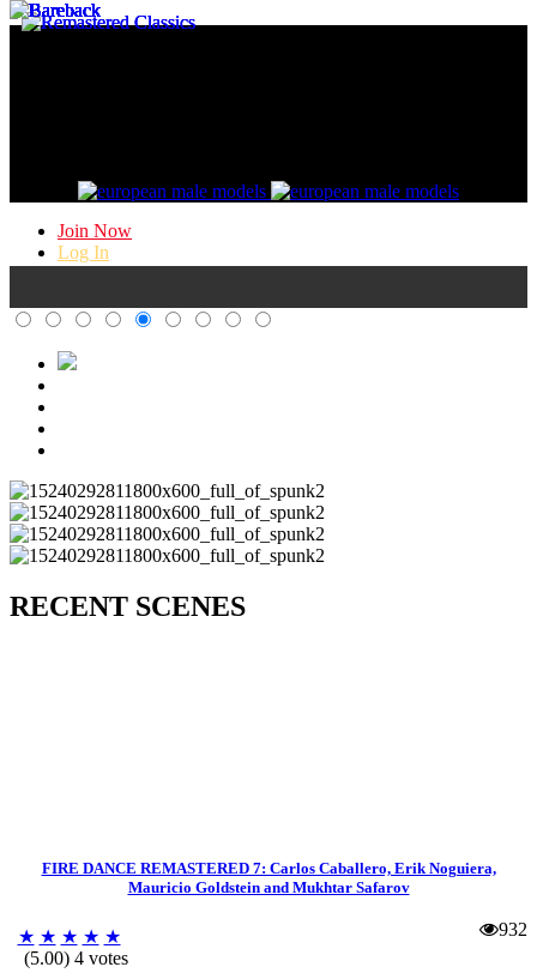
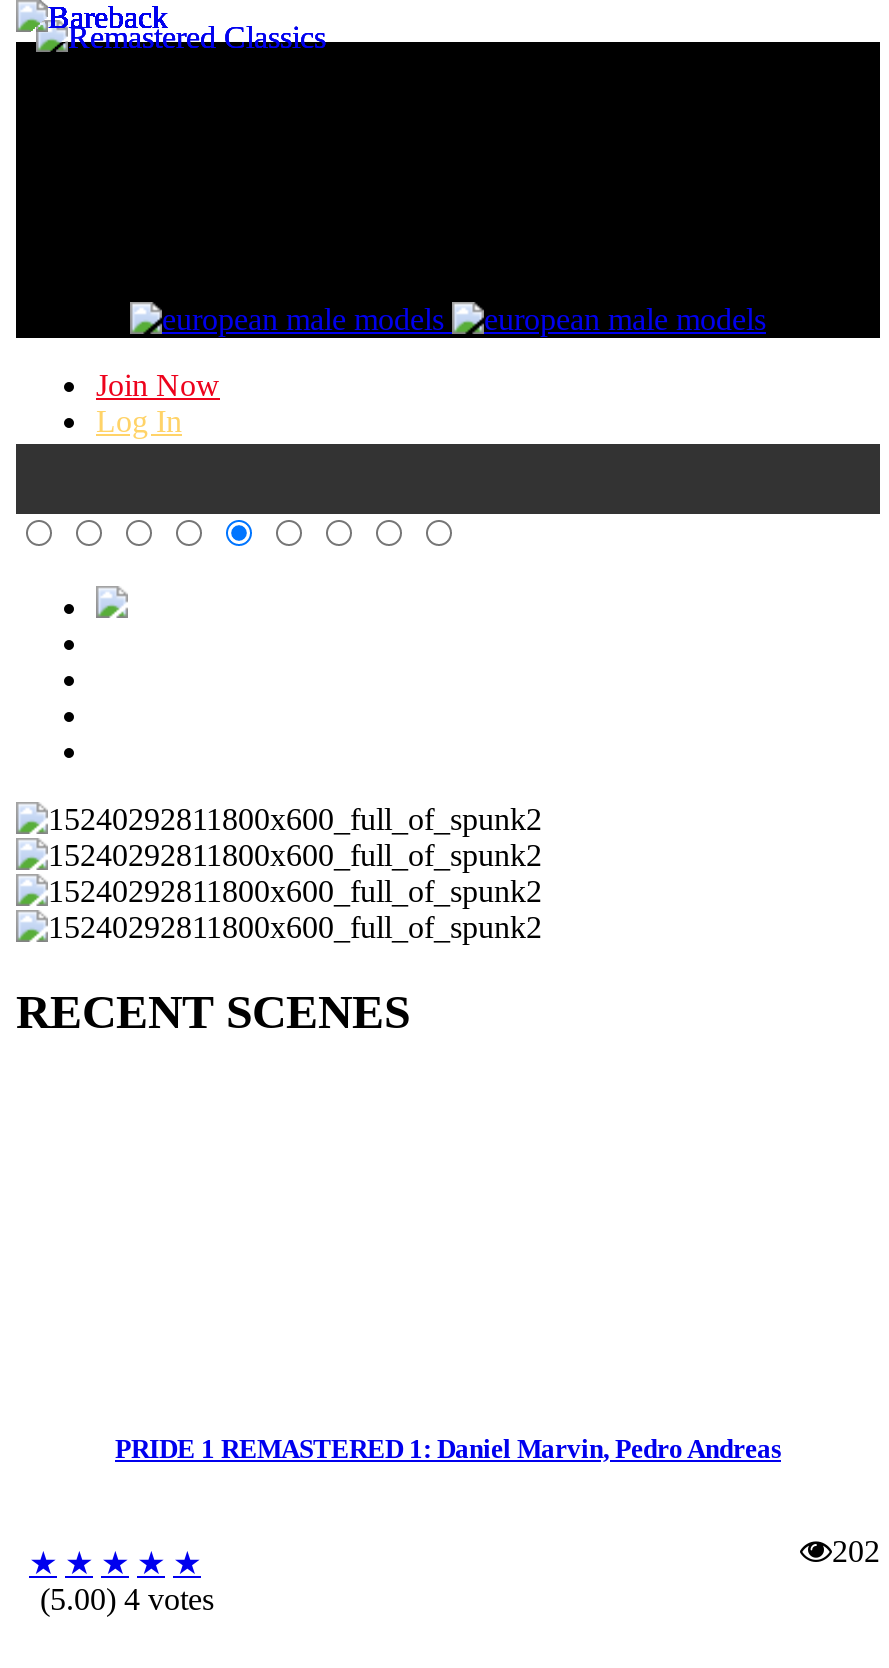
[41,859,496,896] FIRE DANCE REMASTERED 7: Carlos Caballero, Erik Noguiera, | Mauricio Goldstein and Mukhtar Safarov -> [115,1434,781,1464] PRIDE 1 REMASTERED 1: Daniel Marvin, Pedro Andreas
[499,919,527,939] 932 -> [832,1534,880,1568] 202

